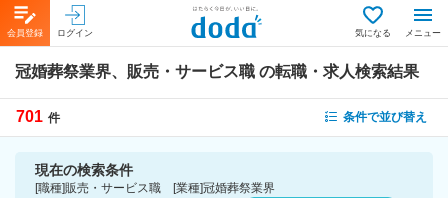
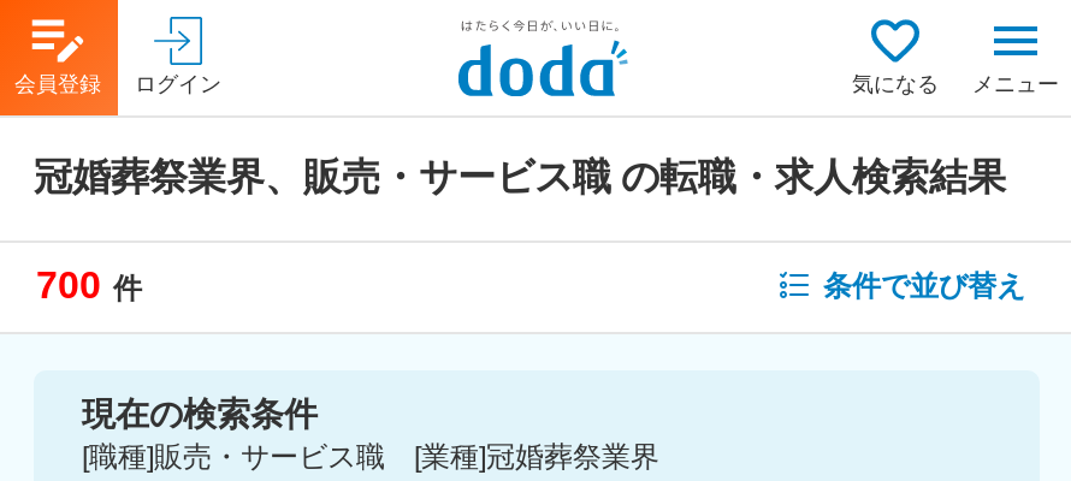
[16,108,60,125] 701 件 -> [36,265,142,305] 700 件

